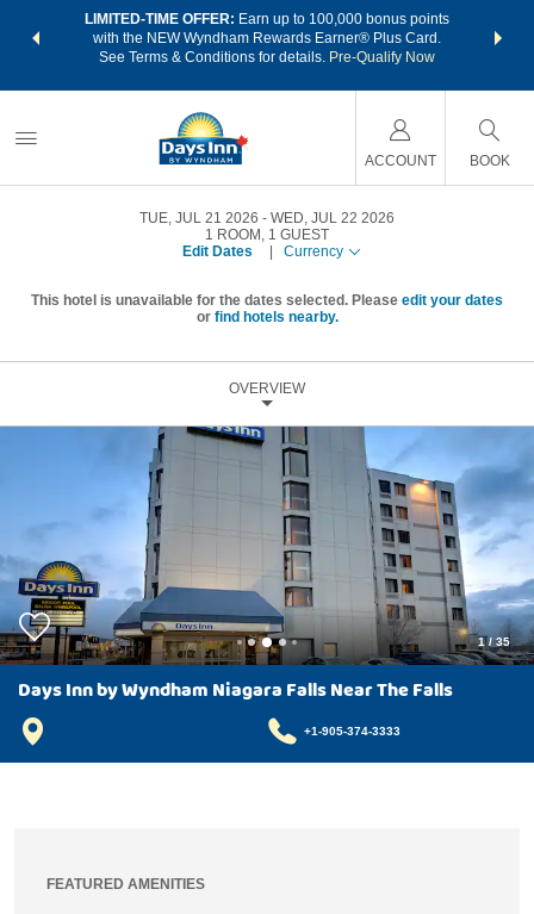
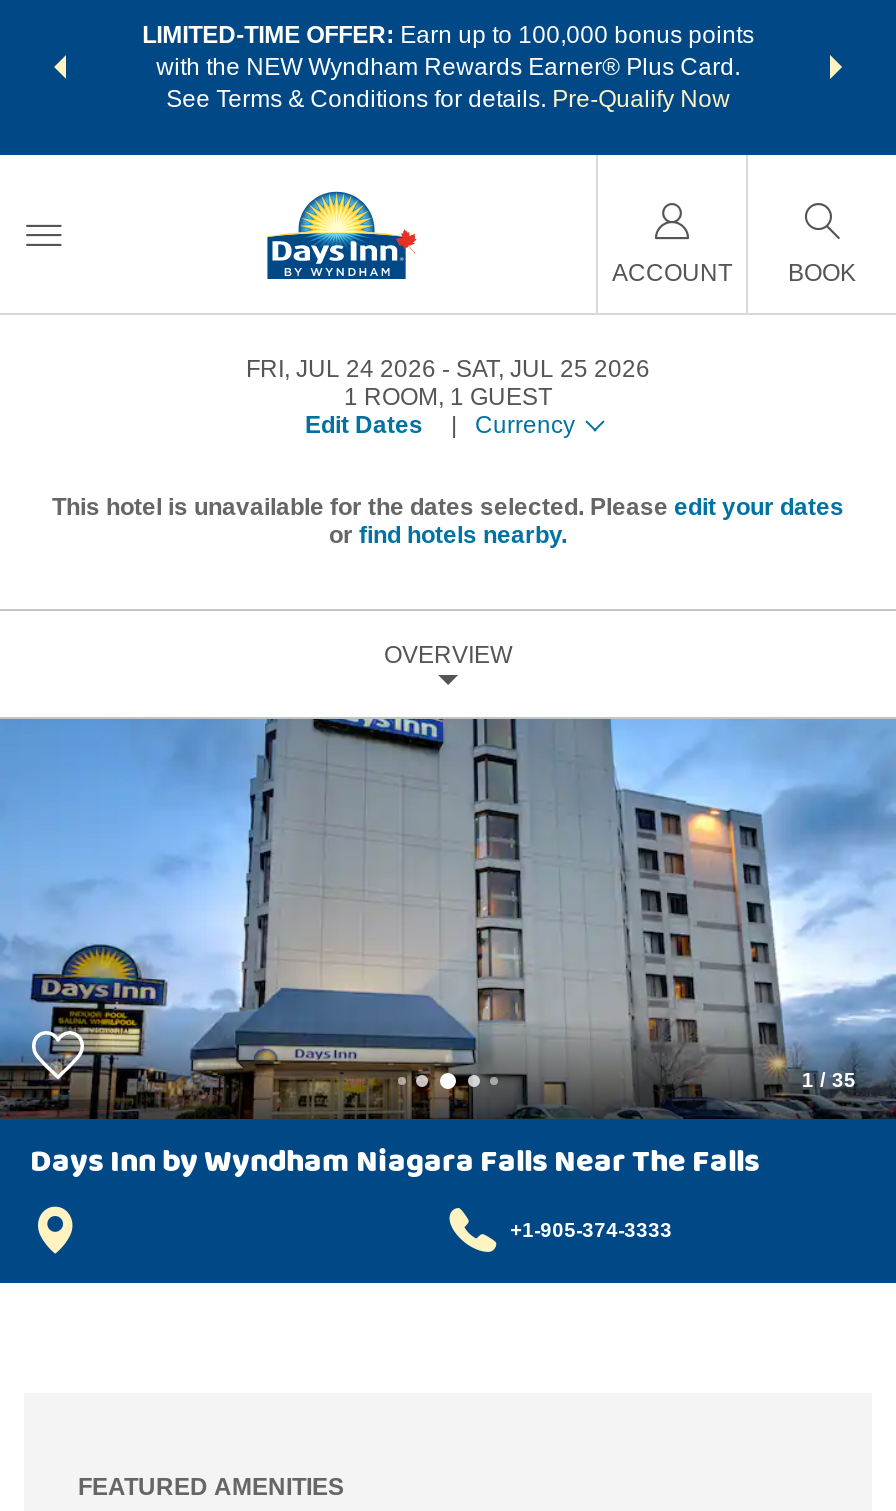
[139,210,259,226] TUE, JUL 21 2026 -> [246,355,436,383] FRI, JUL 24 2026
[271,210,395,226] WED, JUL 22 2026 -> [456,355,650,383] SAT, JUL 25 2026

